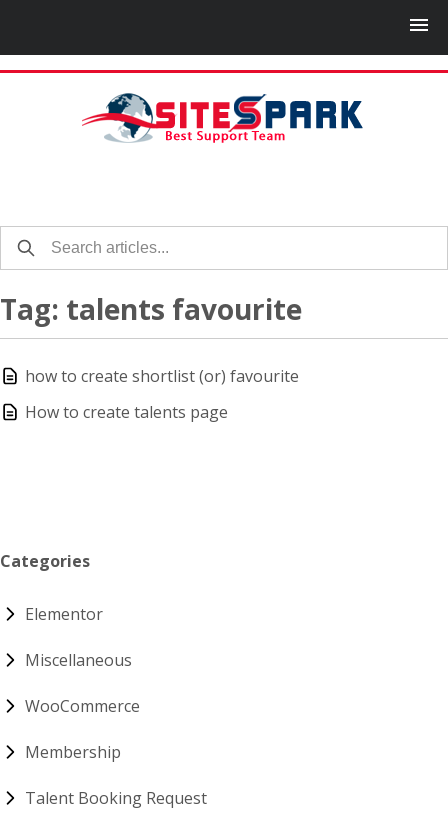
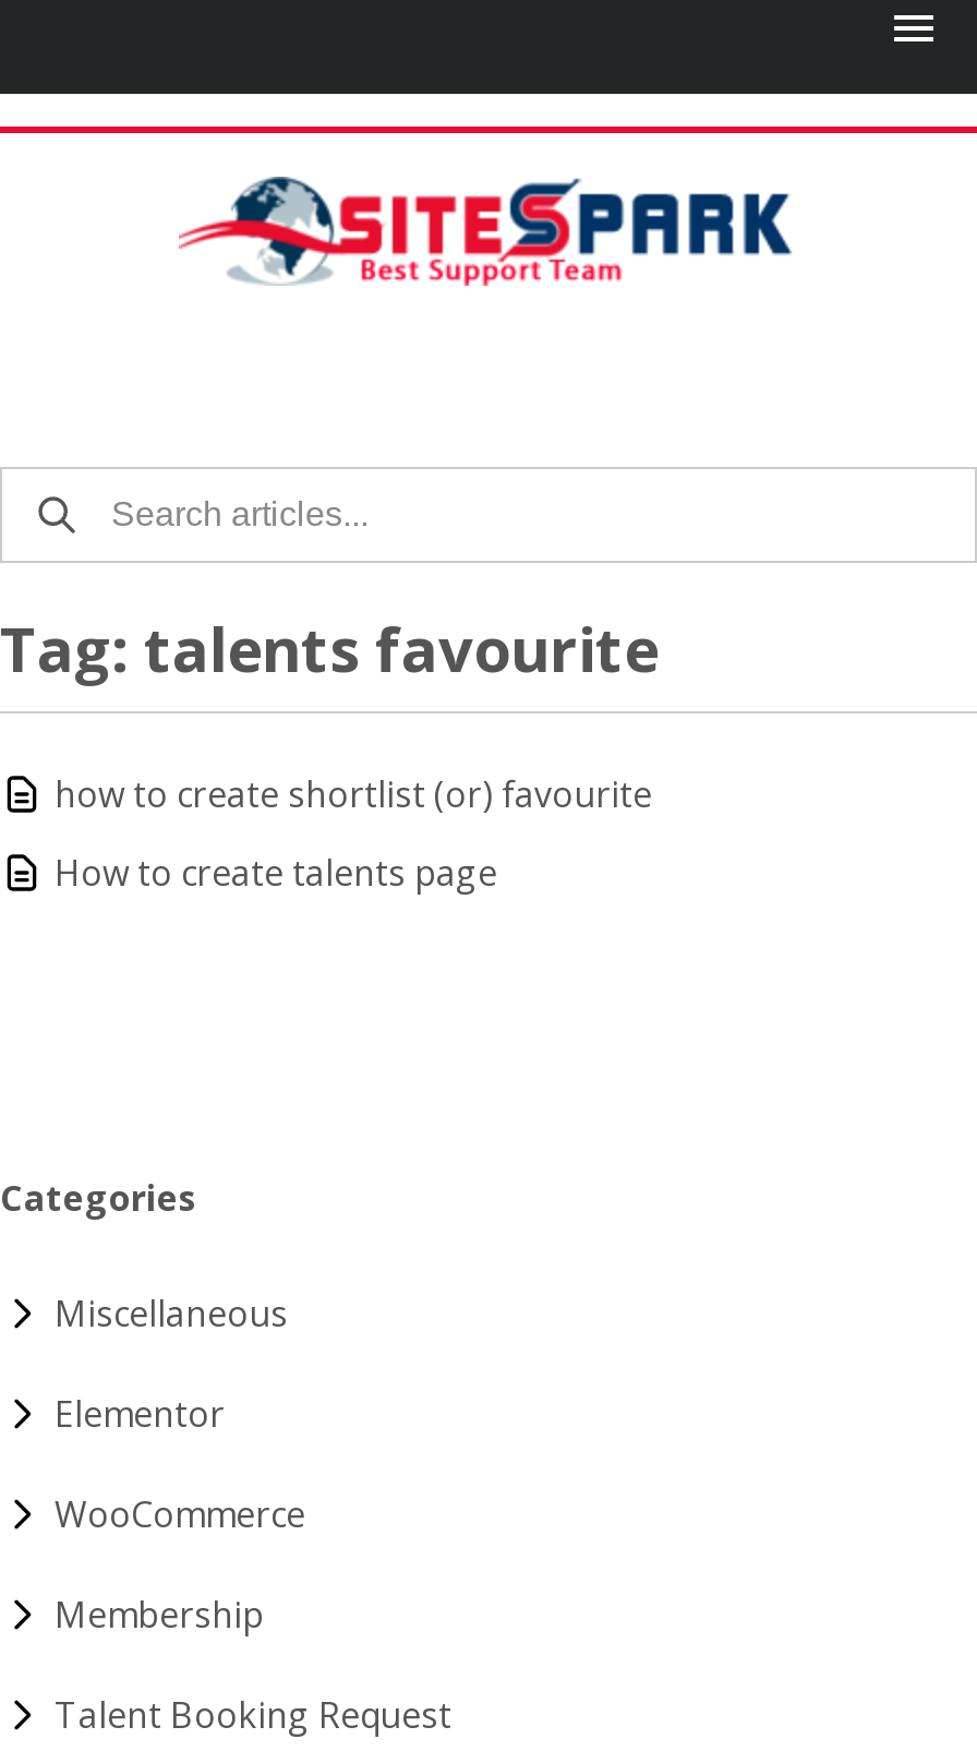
moved [25,602,103,624] -> [55,1389,225,1437]: Elementor
moved [25,648,132,670] -> [55,1288,288,1336]: Miscellaneous

